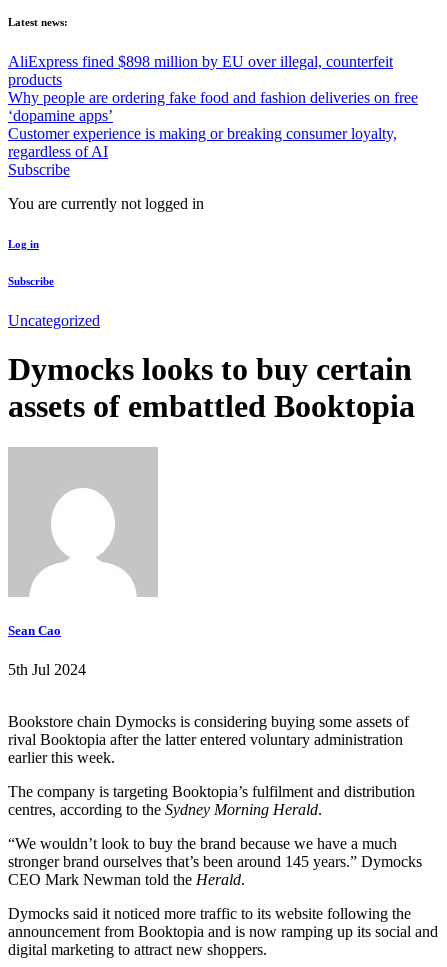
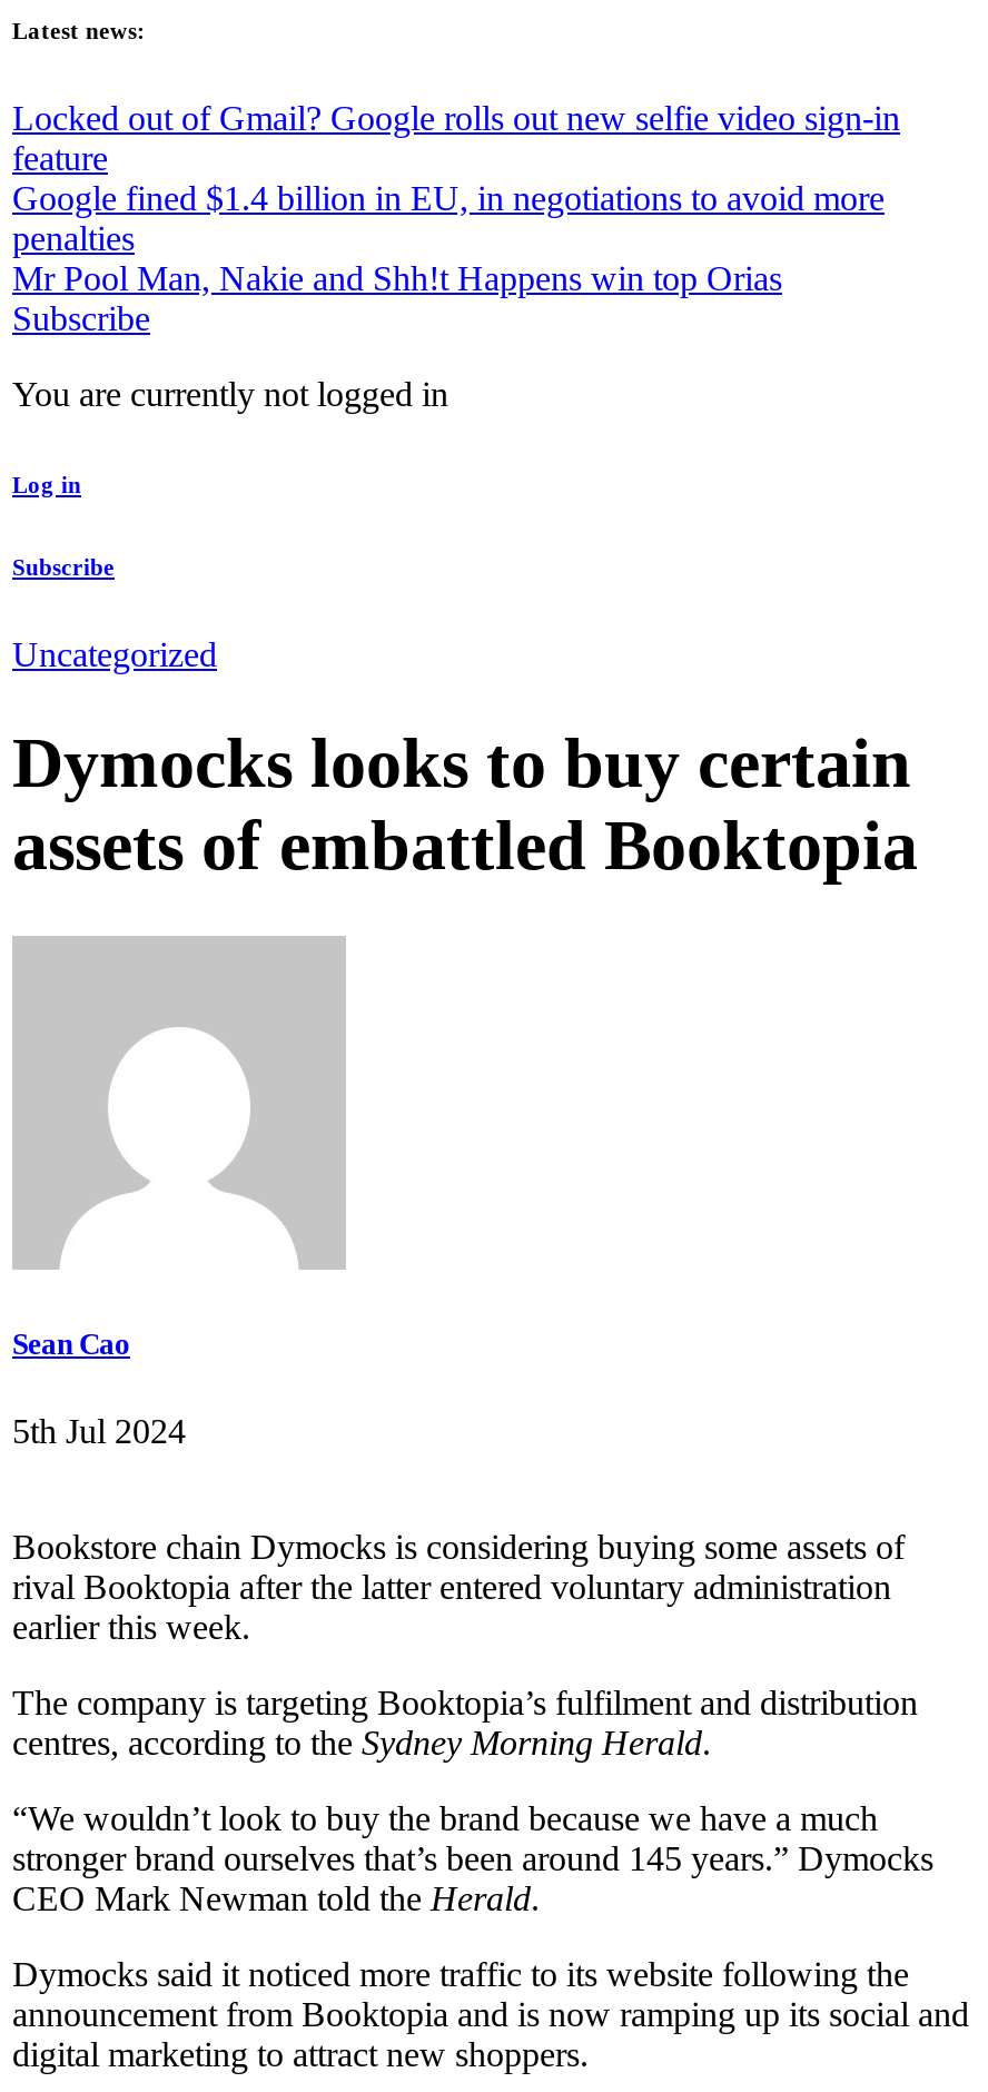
[8,53,418,160] AliExpress fined $898 million by EU over illegal, counterfeit | products | Why people are ordering fake food and fashion deliveries on free | ‘dopamine apps’ | Customer experience is making or breaking consumer loyalty, | regardless of AI -> [12,99,900,297] Locked out of Gmail? Google rolls out new selfie video sign-in | feature | Google fined $1.4 billion in EU, in negotiations to avoid more | penalties | Mr Pool Man, Nakie and Shh!t Happens win top Orias

